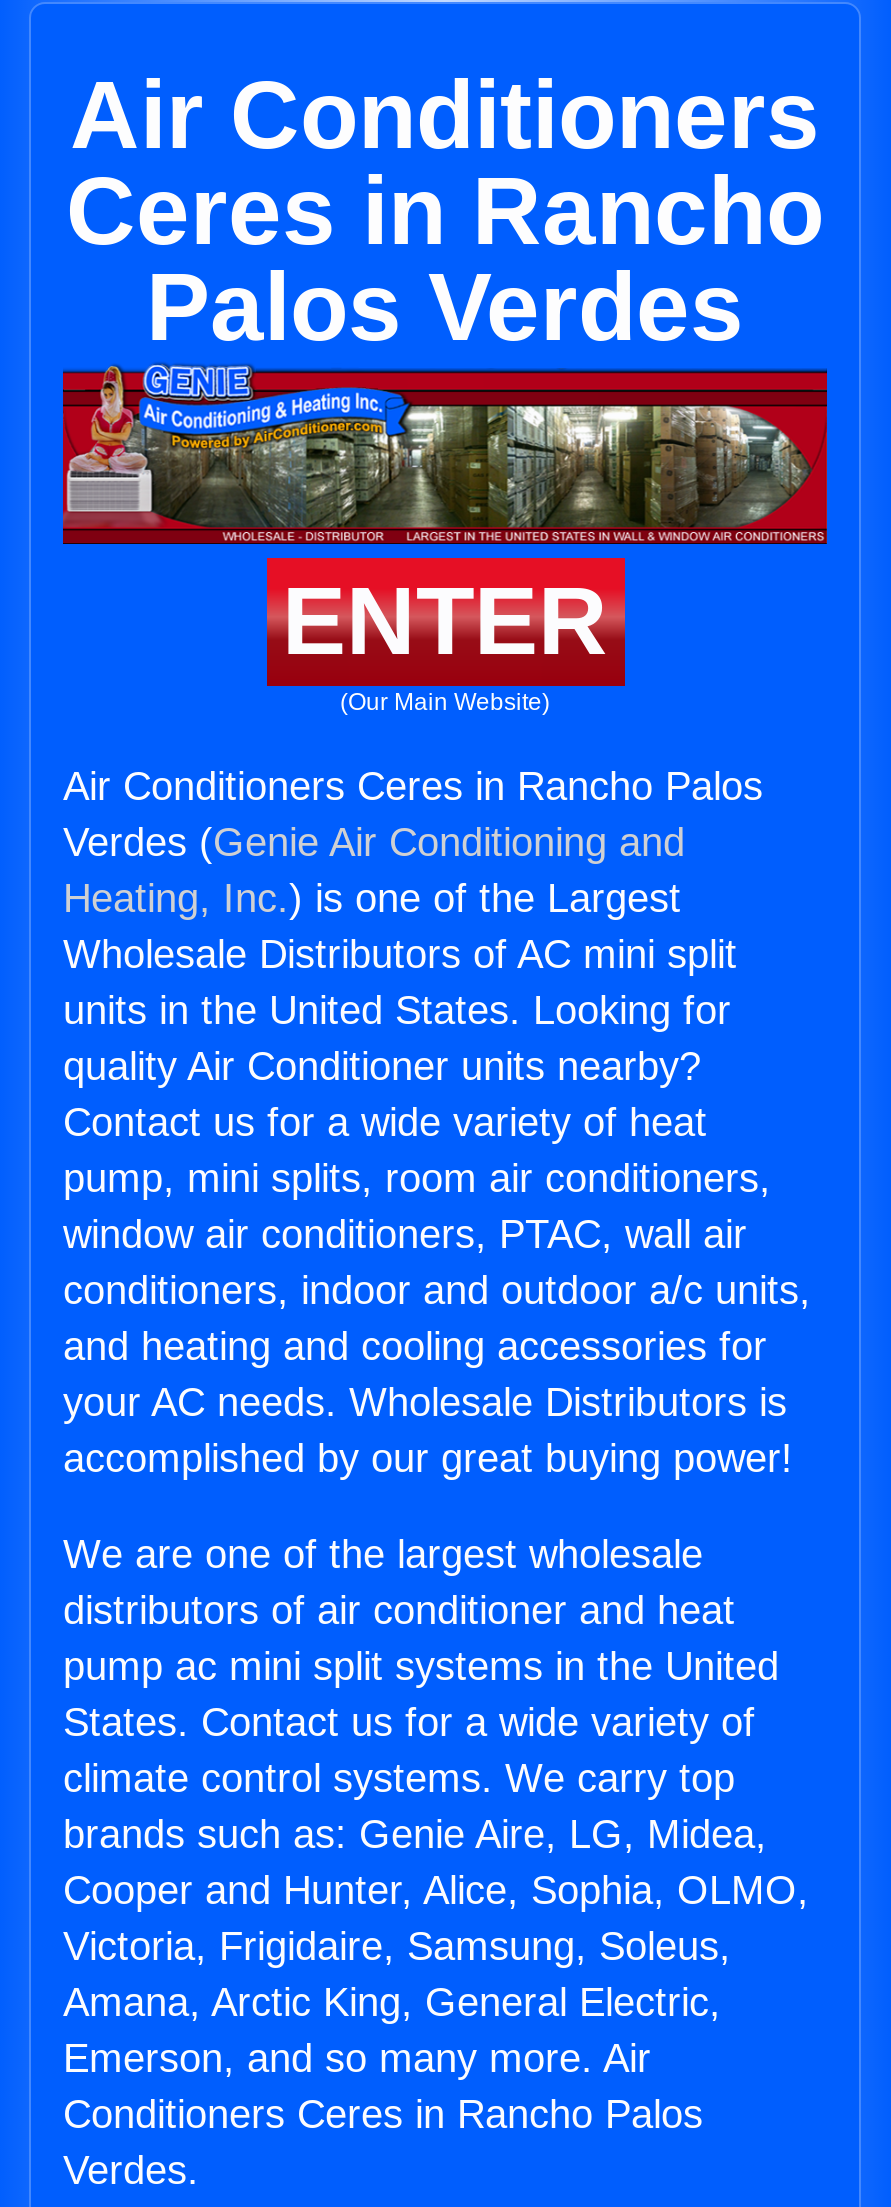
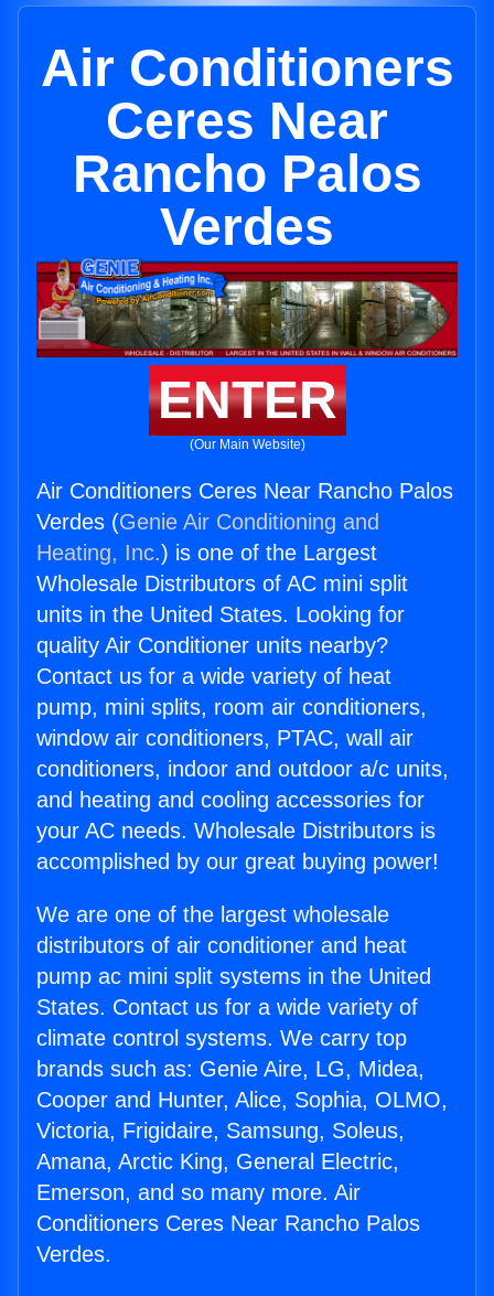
[66,158,824,360] Ceres in Rancho | Palos Verdes -> [72,92,422,256] Ceres Near | Rancho Palos | Verdes
[63,764,763,808] Air Conditioners Ceres in Rancho Palos -> [36,479,453,503] Air Conditioners Ceres Near Rancho Palos
[63,2092,703,2136] Conditioners Ceres in Rancho Palos -> [36,1211,420,1235] Conditioners Ceres Near Rancho Palos

